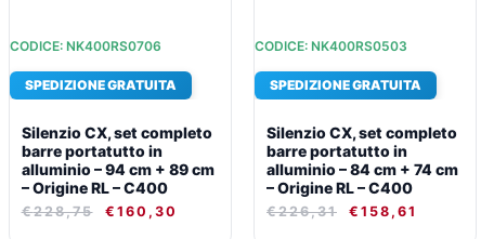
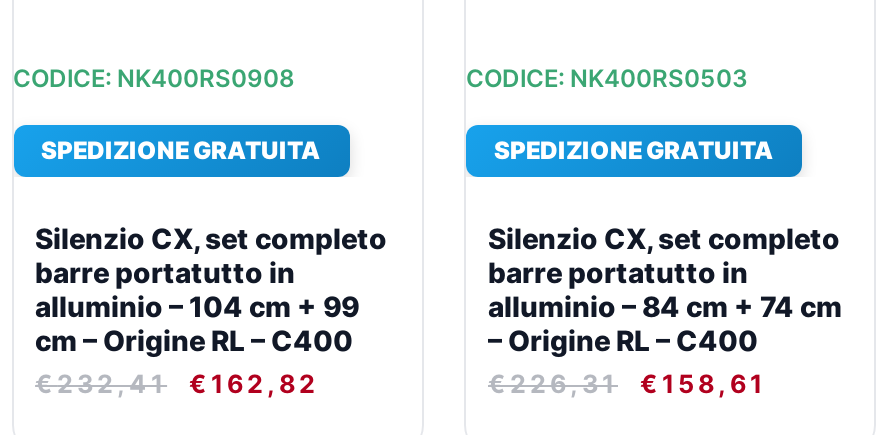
[9,38,161,54] CODICE: NK400RS0706 -> [13,63,295,93] CODICE: NK400RS0908
[21,160,214,220] alluminio – 94 cm + 89 cm | – Origine RL – C400 | €228,75 -> [35,290,359,400] alluminio – 104 cm + 99 | cm – Origine RL – C400 | €232,41
[105,204,177,220] €160,30 -> [189,370,319,400] €162,82

